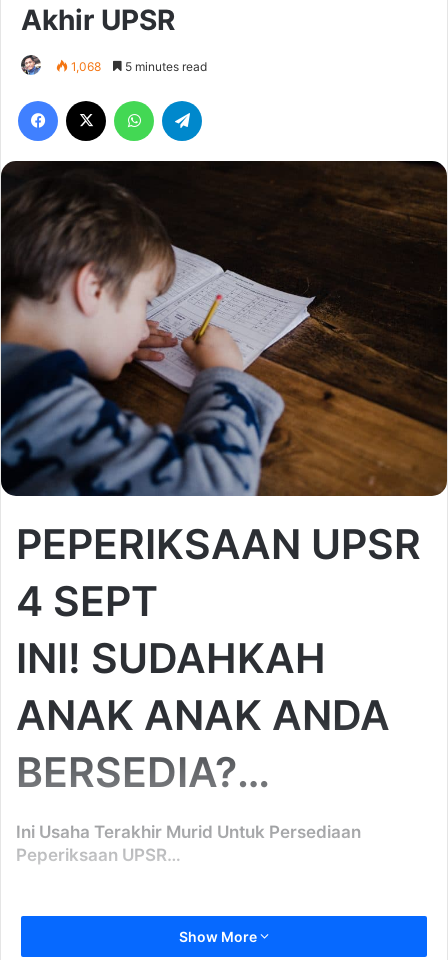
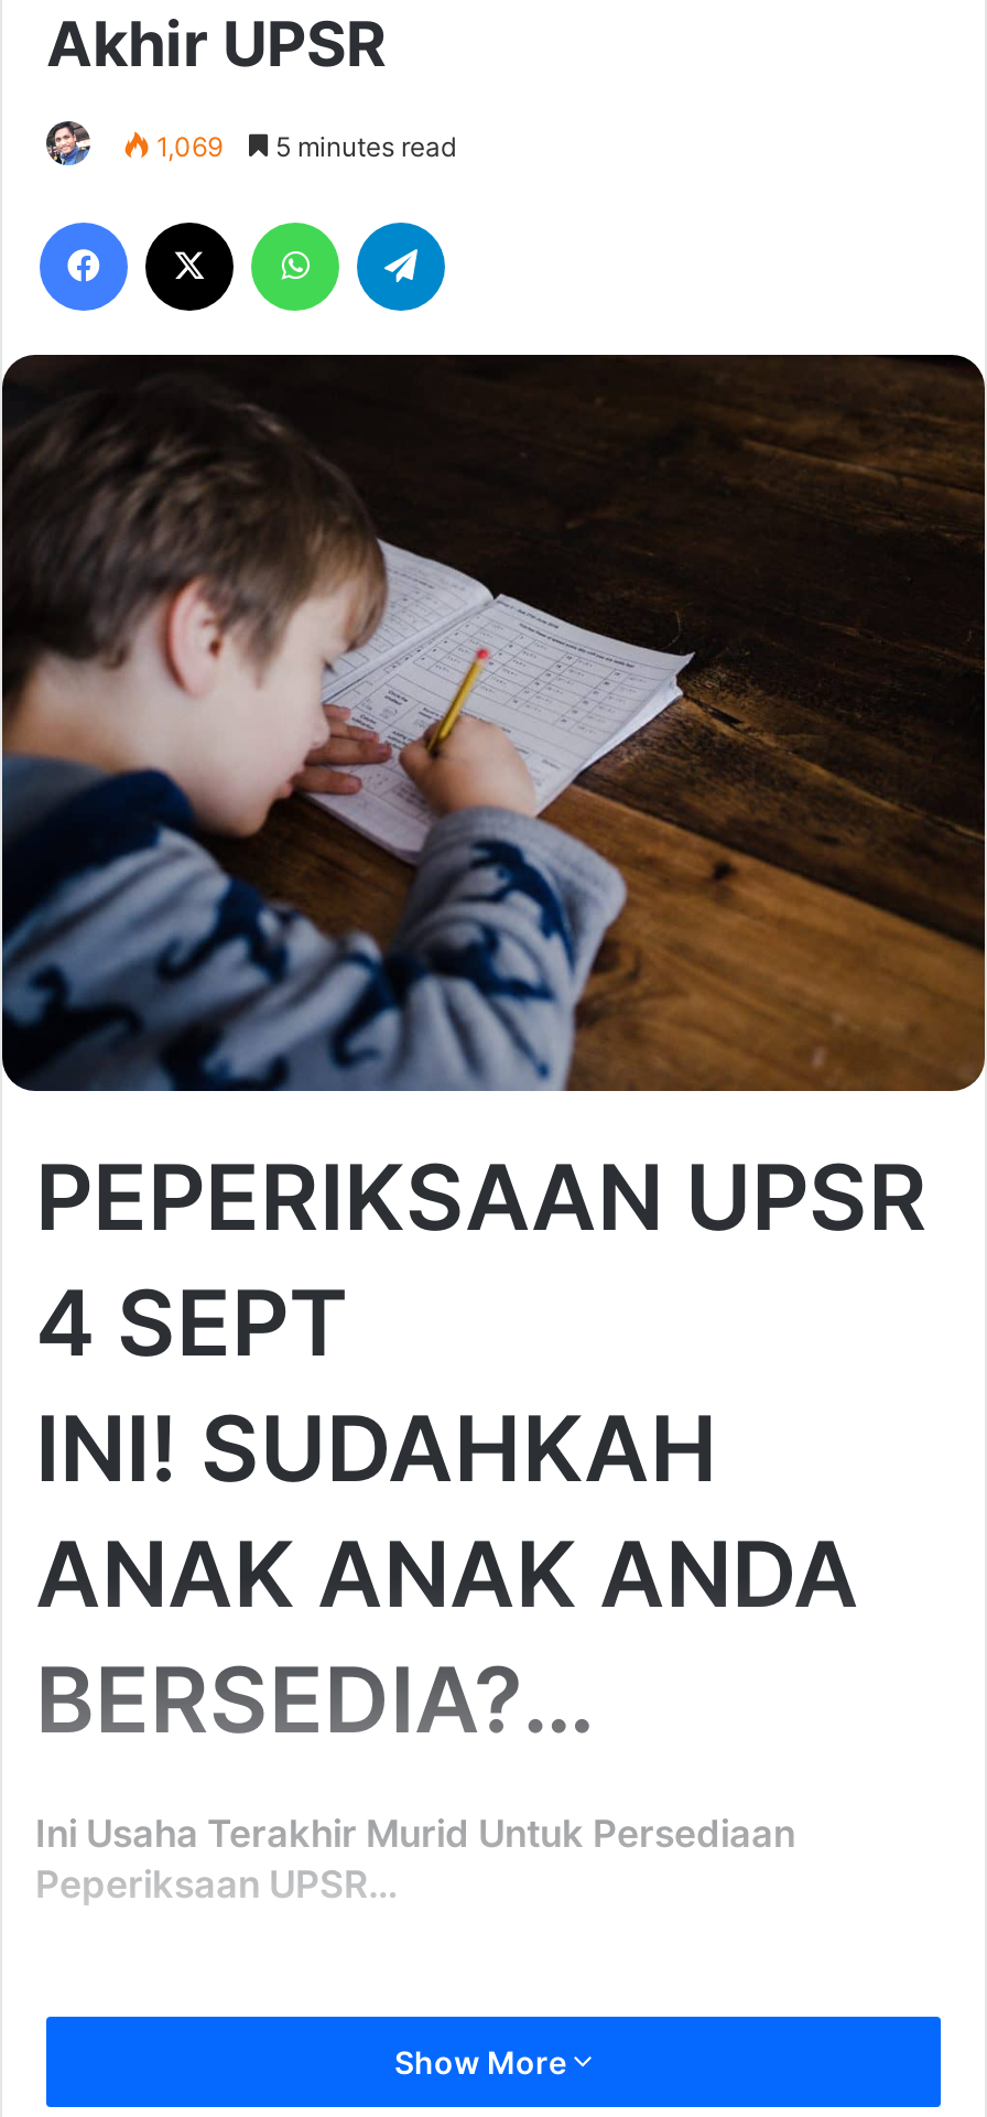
[68,59,207,74] 1,068 5 minutes read -> [150,130,456,163] 1,069 5 minutes read

